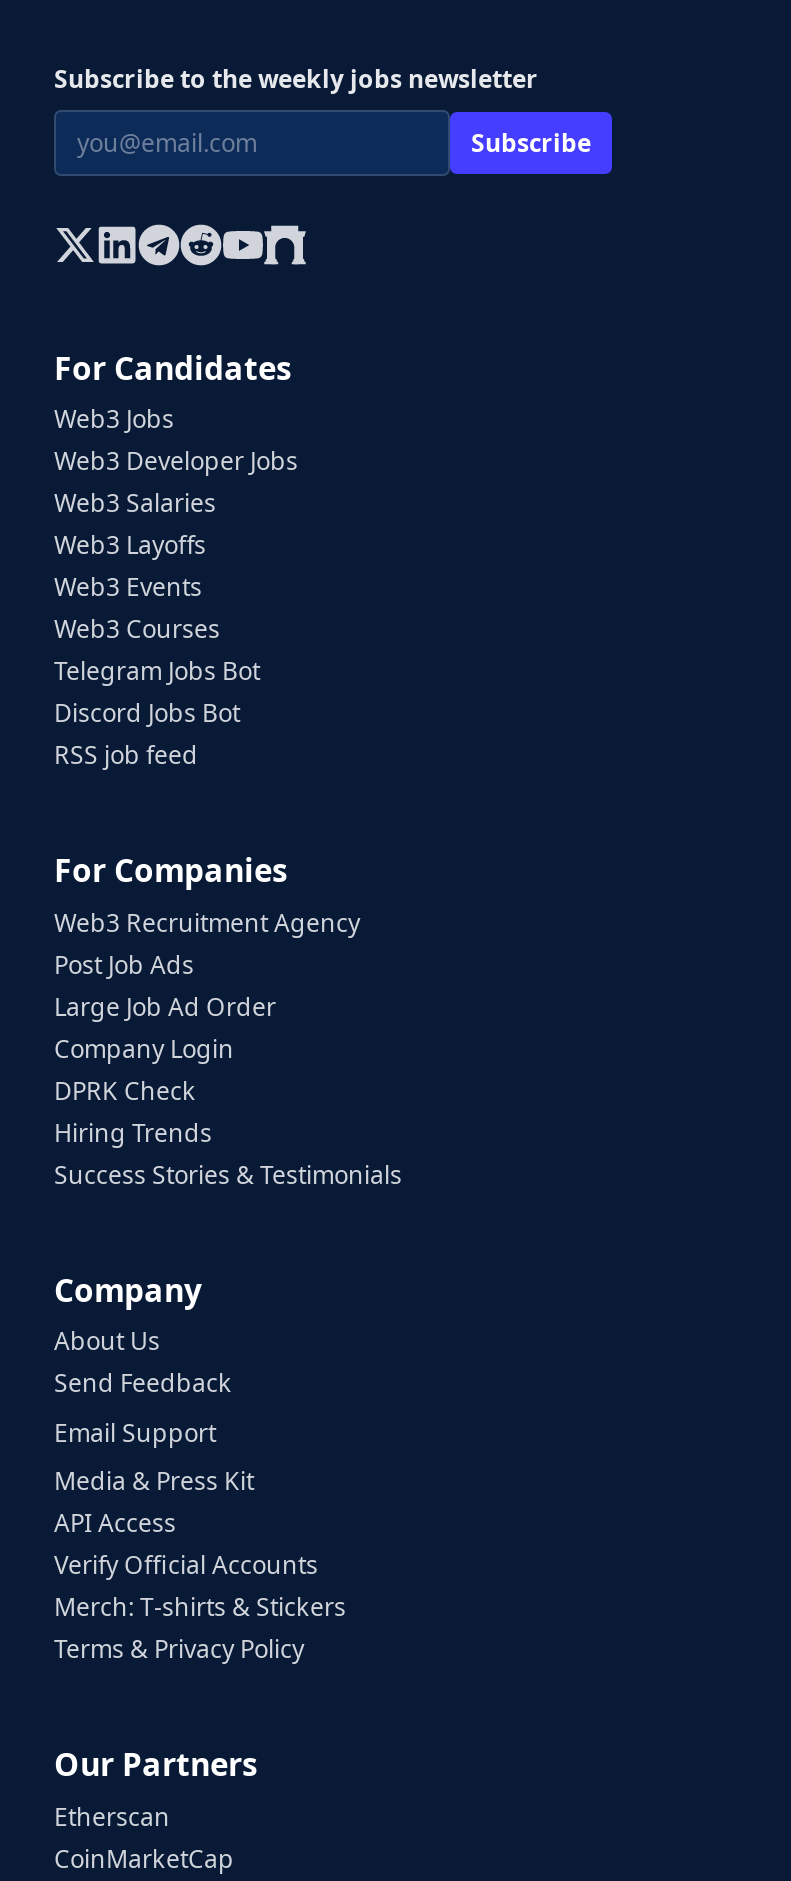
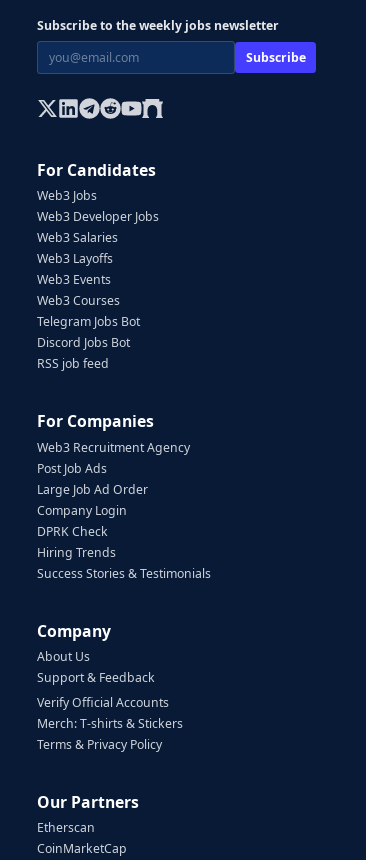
[54,1366,254,1540] Send Feedback | Email Support | Media & Press Kit | API Access -> [37,669,155,686] Support & Feedback

